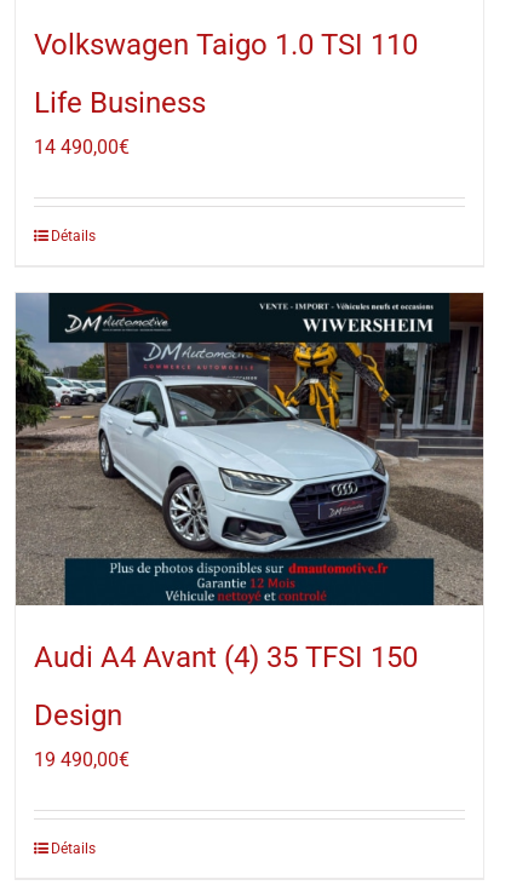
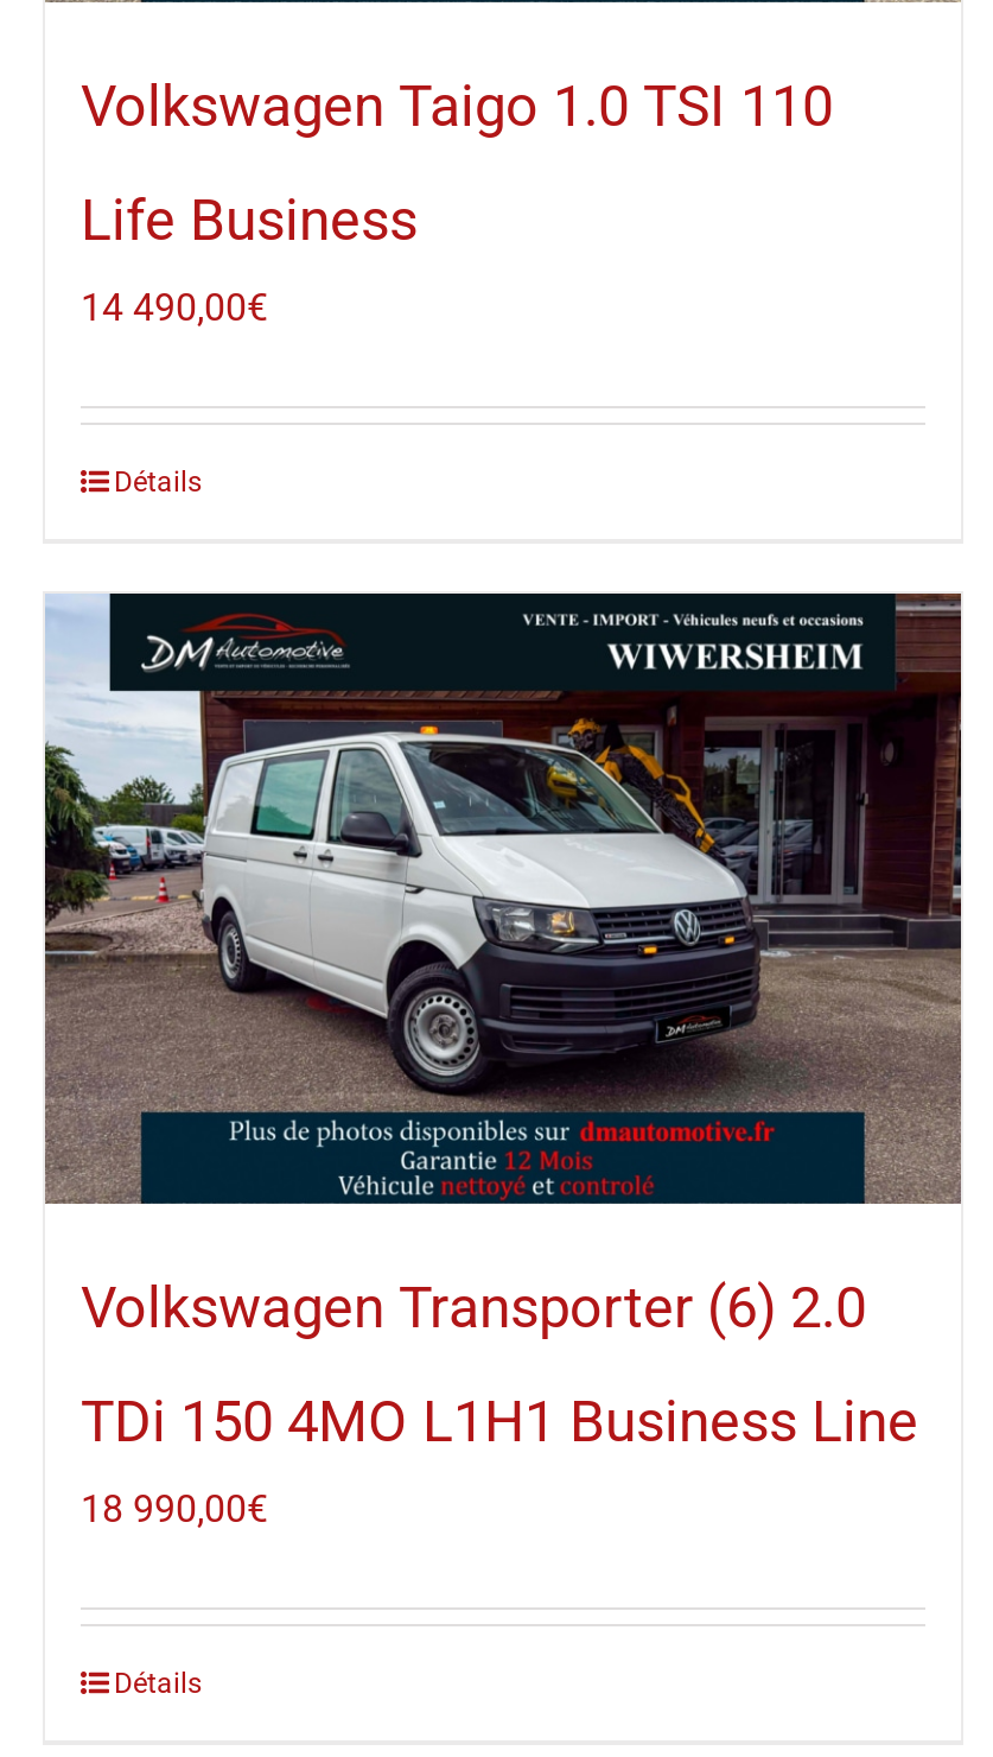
[15,293,484,558] [image] -> [45,594,963,1111] [image]
[34,641,418,675] Audi A4 Avant (4) 35 TFSI 150 -> [81,1274,866,1341] Volkswagen Transporter (6) 2.0
[34,699,122,733] Design -> [81,1388,918,1455] TDi 150 4MO L1H1 Business Line
[34,749,130,772] 19 490,00€ -> [81,1485,268,1530] 18 990,00€

